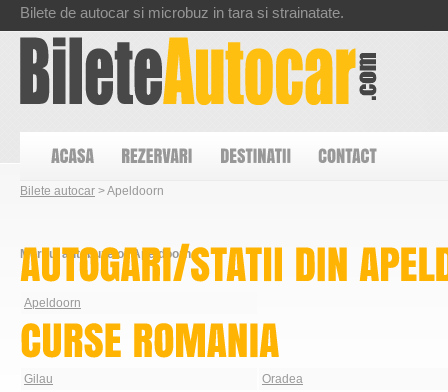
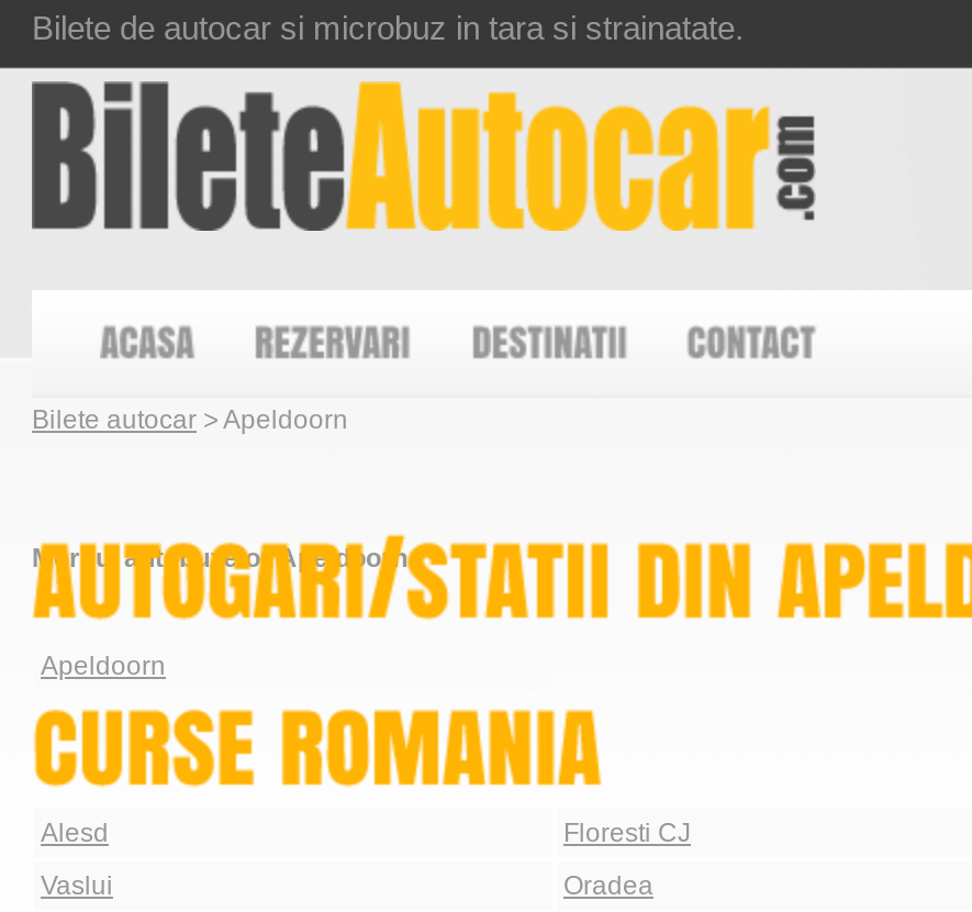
[24,372,53,386] Gilau -> [41,818,691,901] Alesd | Floresti CJ | Vaslui

